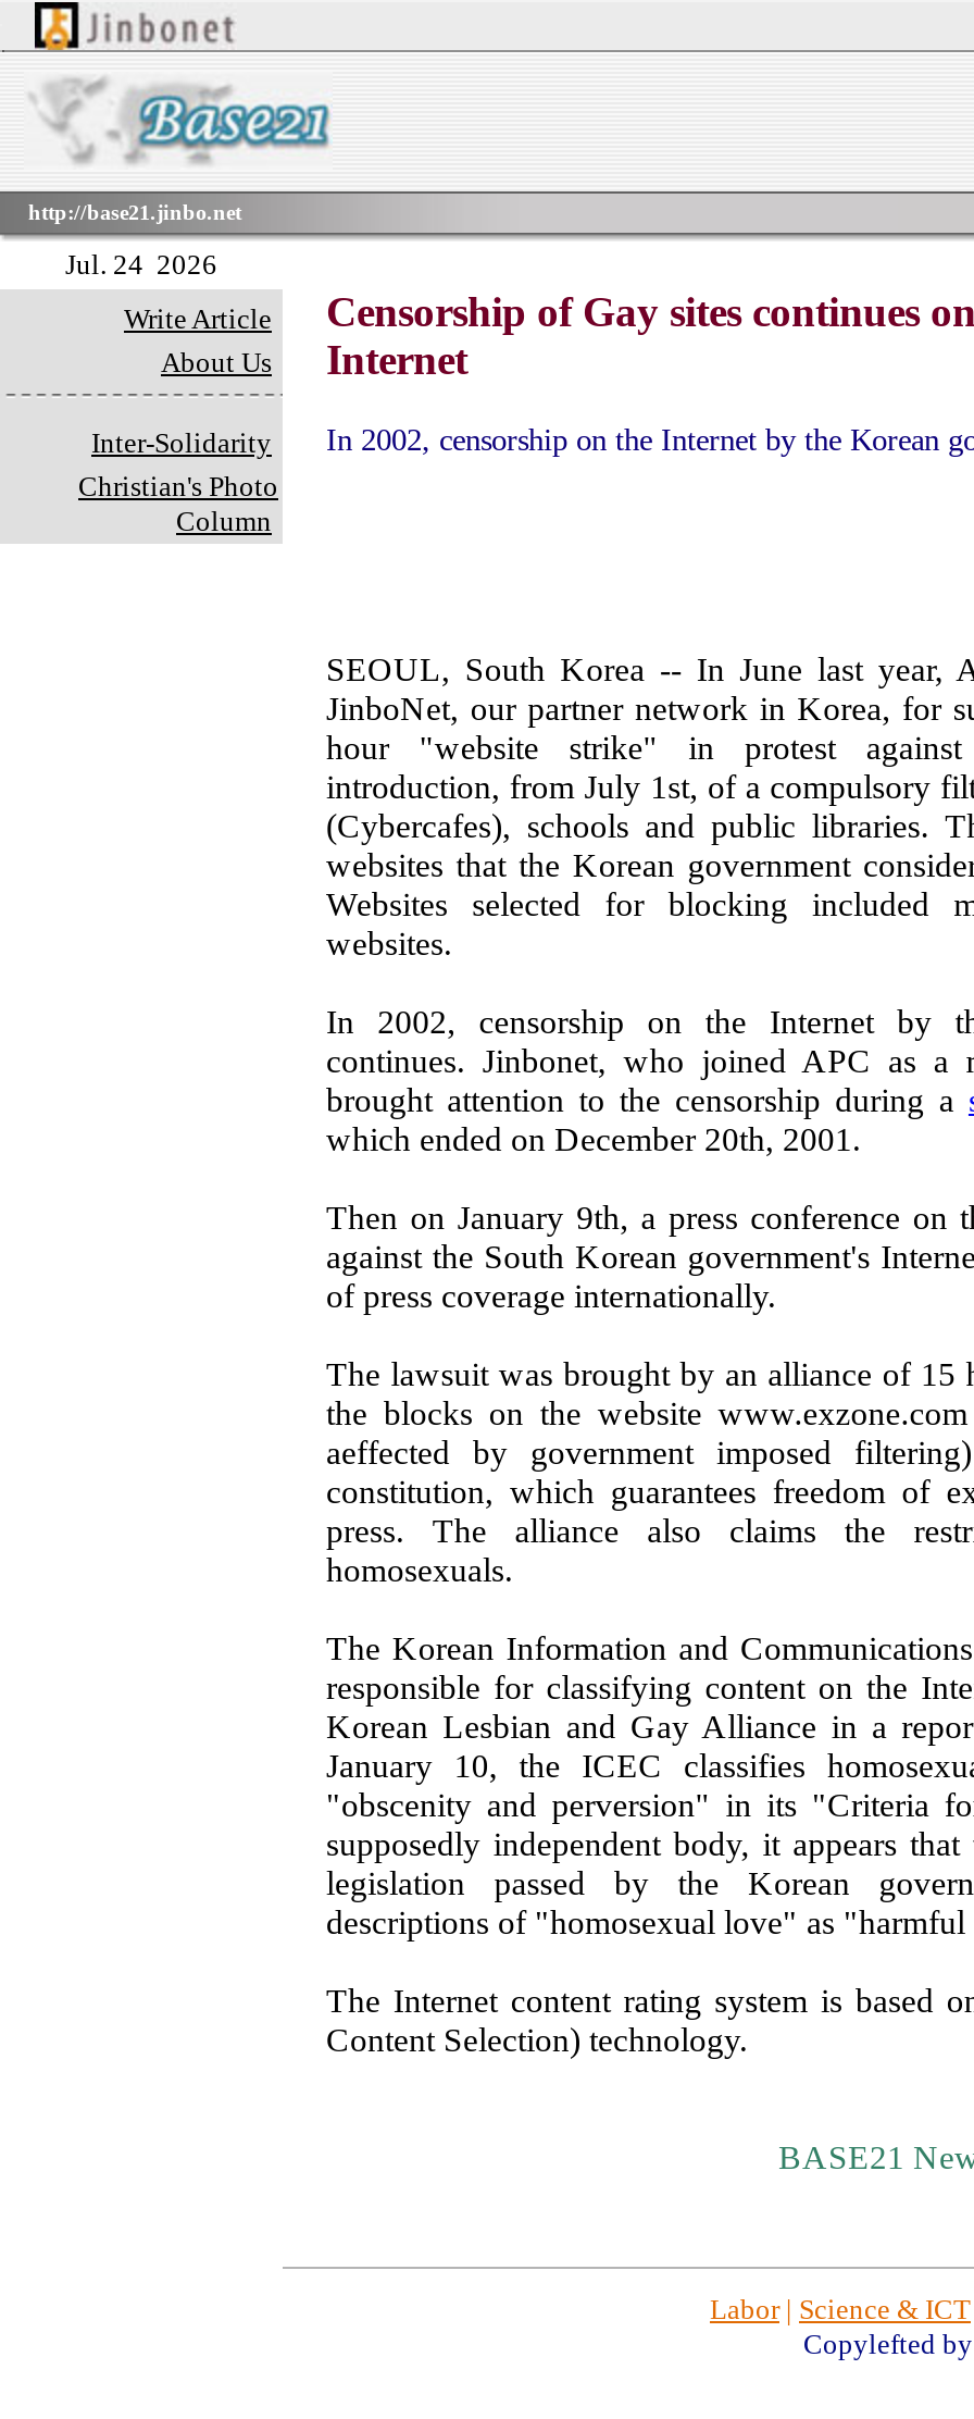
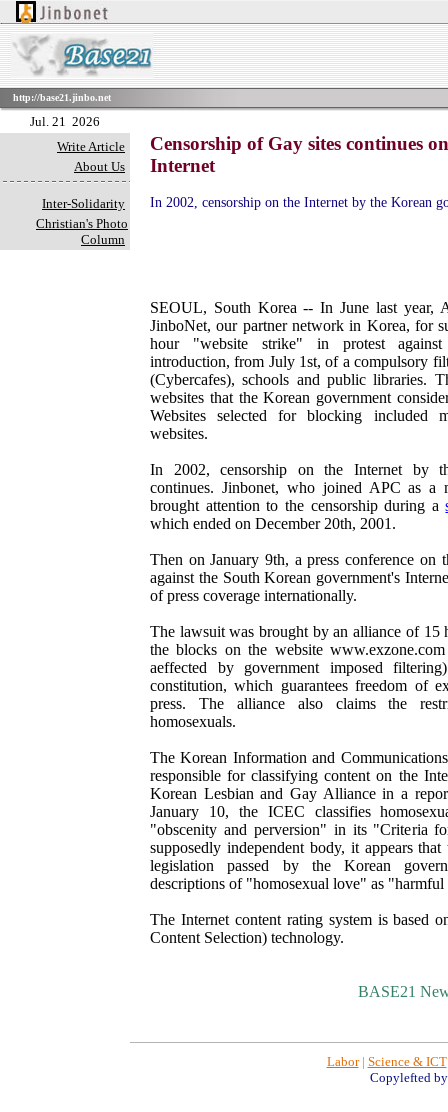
[65,248,217,281] Jul. 24 2026 -> [30,114,100,129] Jul. 21 2026

